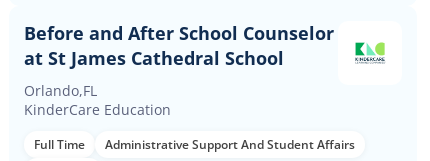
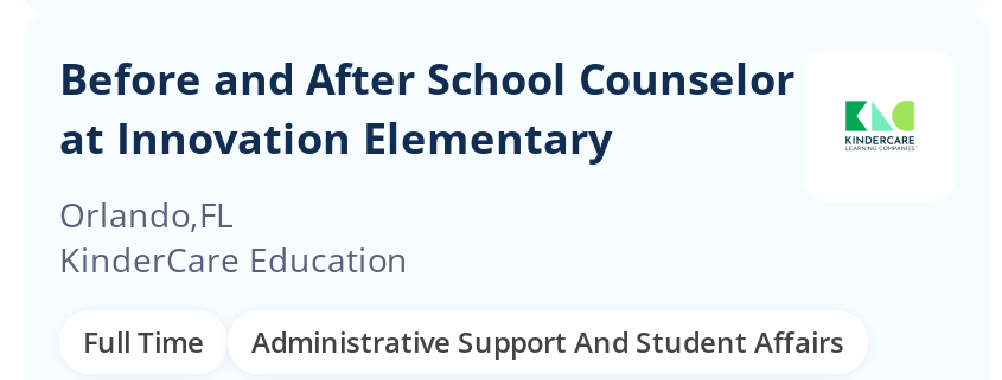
[24,46,284,70] at St James Cathedral School -> [59,109,612,166] at Innovation Elementary

